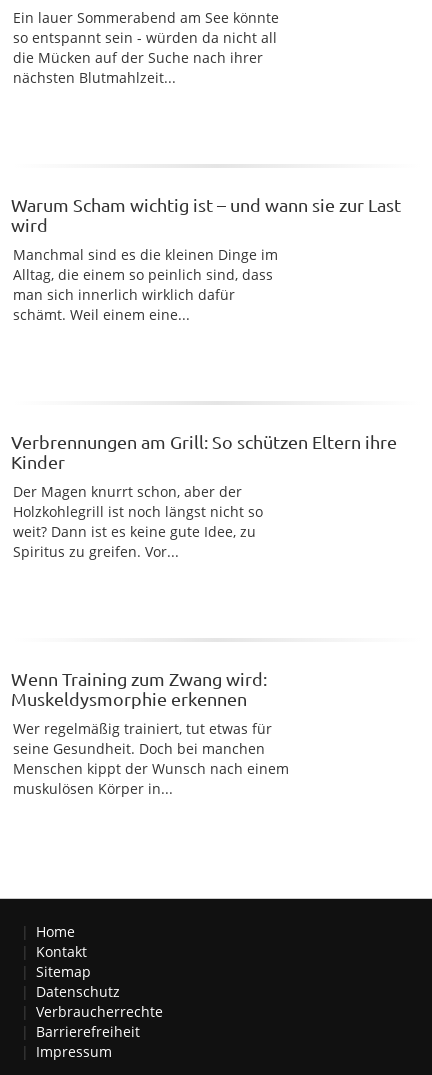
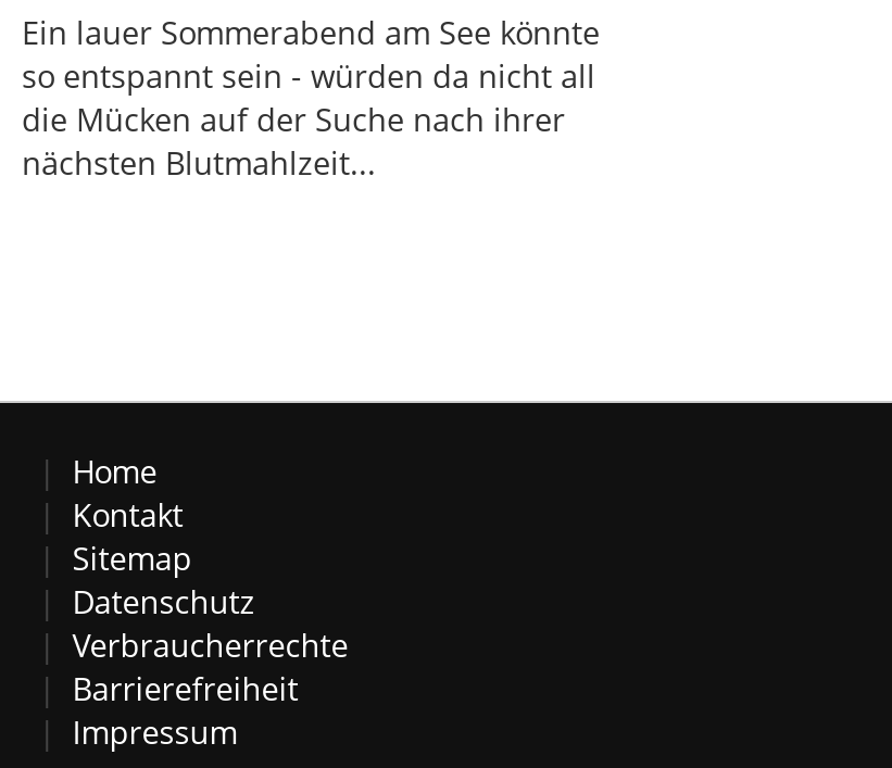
[11,194,401,324] Warum Scham wichtig ist – und wann sie zur Last | wird | Manchmal sind es die kleinen Dinge im | Alltag, die einem so peinlich sind, dass | man sich innerlich wirklich dafür | schämt. Weil einem eine... -> none
[11,431,397,561] Verbrennungen am Grill: So schützen Eltern ihre | Kinder | Der Magen knurrt schon, aber der | Holzkohlegrill ist noch längst nicht so | weit? Dann ist es keine gute Idee, zu | Spiritus zu greifen. Vor... -> none
[11,668,289,798] Wenn Training zum Zwang wird: | Muskeldysmorphie erkennen | Wer regelmäßig trainiert, tut etwas für | seine Gesundheit. Doch bei manchen | Menschen kippt der Wunsch nach einem | muskulösen Körper in... -> none

